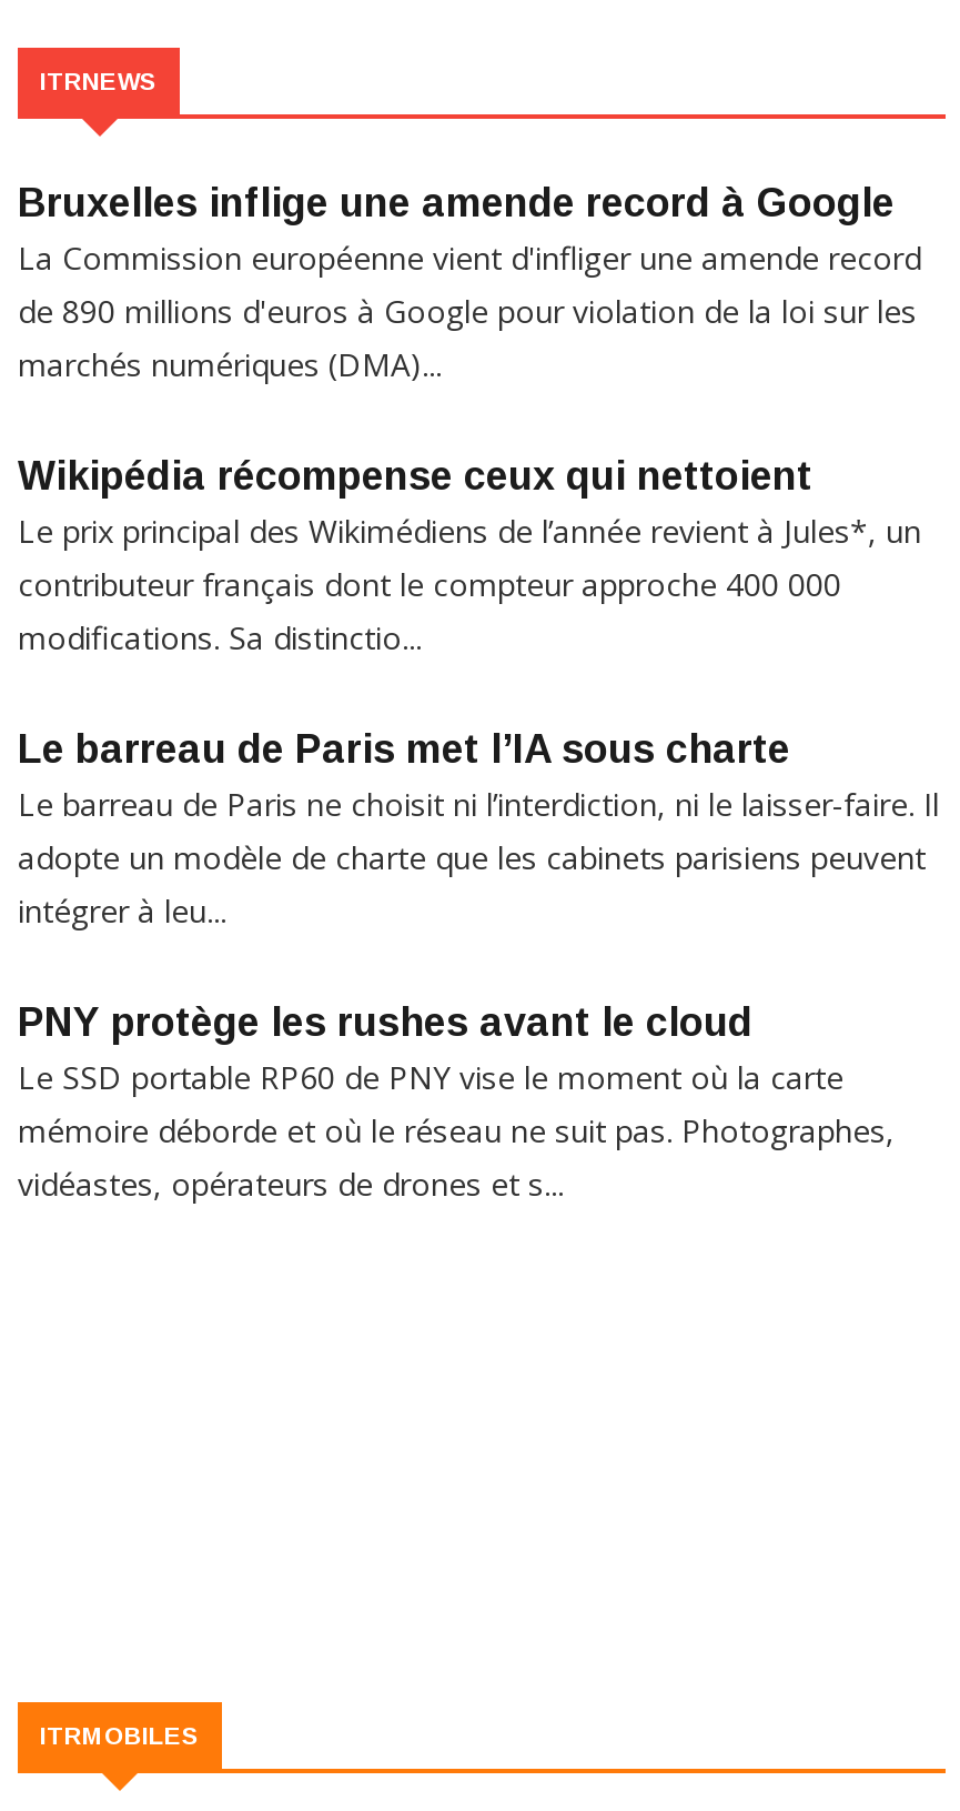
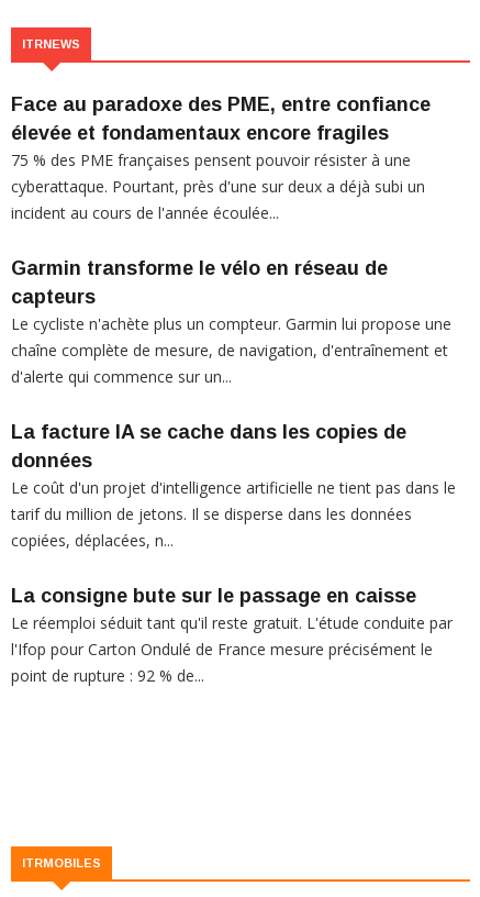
[18,181,921,385] Bruxelles inflige une amende record à Google | La Commission européenne vient d'infliger une amende record | de 890 millions d'euros à Google pour violation de la loi sur les | marchés numériques (DMA)... -> [11,93,431,223] Face au paradoxe des PME, entre confiance | élevée et fondamentaux encore fragiles | 75 % des PME françaises pensent pouvoir résister à une | cyberattaque. Pourtant, près d'une sur deux a déjà subi un | incident au cours de l'année écoulée...
[18,454,921,658] Wikipédia récompense ceux qui nettoient | Le prix principal des Wikimédiens de l’année revient à Jules*, un | contributeur français dont le compteur approche 400 000 | modifications. Sa distinctio... -> [11,257,451,387] Garmin transforme le vélo en réseau de | capteurs | Le cycliste n'achète plus un compteur. Garmin lui propose une | chaîne complète de mesure, de navigation, d'entraînement et | d'alerte qui commence sur un...
[18,727,939,932] Le barreau de Paris met l’IA sous charte | Le barreau de Paris ne choisit ni l’interdiction, ni le laisser-faire. Il | adopte un modèle de charte que les cabinets parisiens peuvent | intégrer à leu... -> [11,421,456,551] La facture IA se cache dans les copies de | données | Le coût d'un projet d'intelligence artificielle ne tient pas dans le | tarif du million de jetons. Il se disperse dans les données | copiées, déplacées, n...
[18,1000,895,1205] PNY protège les rushes avant le cloud | Le SSD portable RP60 de PNY vise le moment où la carte | mémoire déborde et où le réseau ne suit pas. Photographes, | vidéastes, opérateurs de drones et s... -> [11,585,453,686] La consigne bute sur le passage en caisse | Le réemploi séduit tant qu'il reste gratuit. L'étude conduite par | l'Ifop pour Carton Ondulé de France mesure précisément le | point de rupture : 92 % de...

